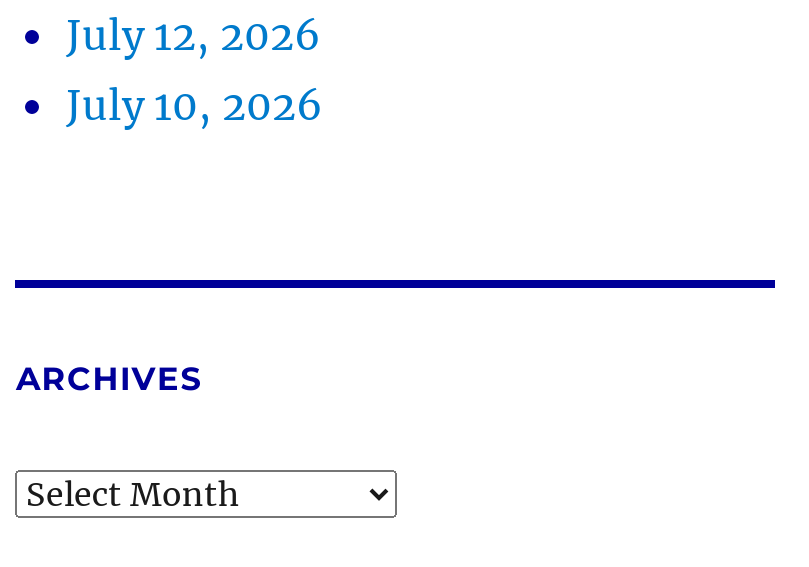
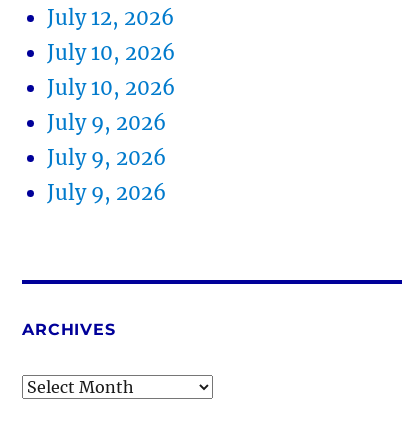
none -> [47,75,175,205] July 10, 2026 | July 9, 2026 | July 9, 2026 | July 9, 2026

